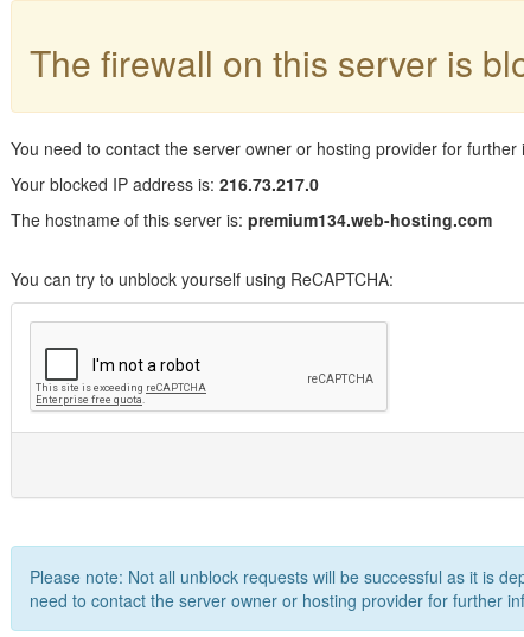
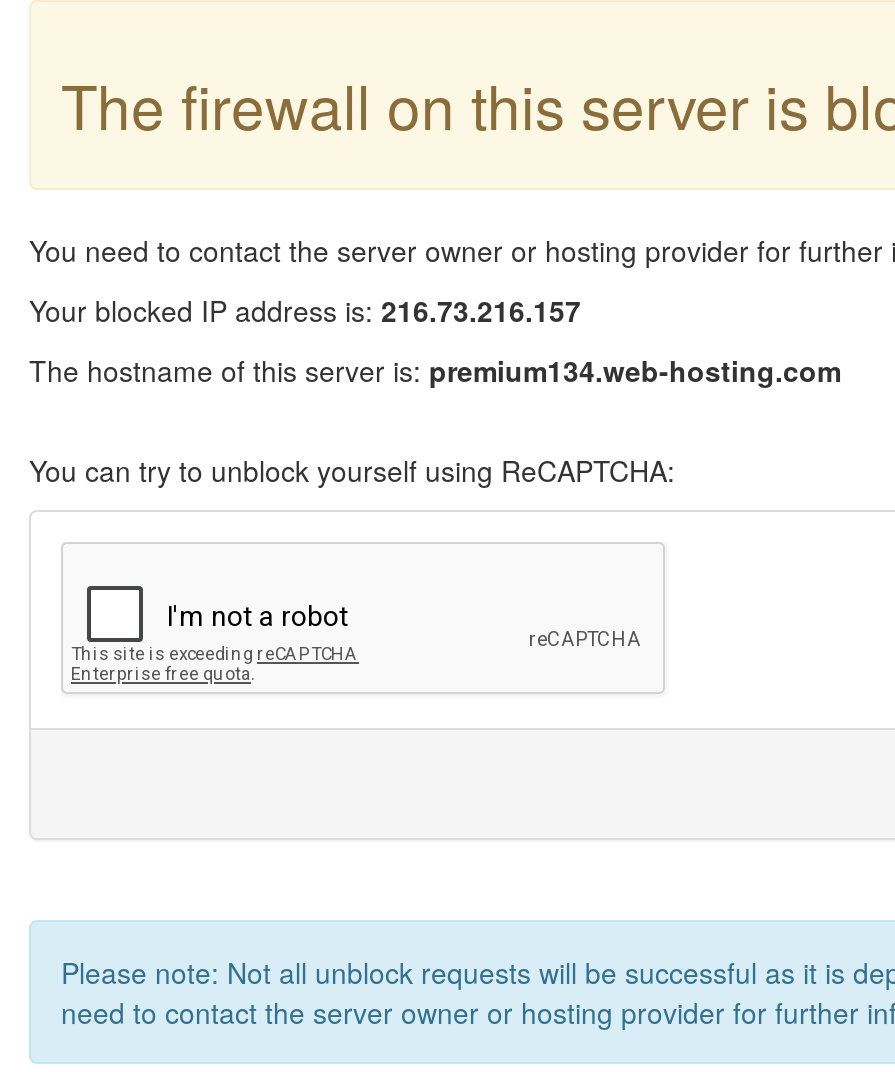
[11,172,319,196] Your blocked IP address is: 216.73.217.0 -> [29,290,581,330] Your blocked IP address is: 216.73.216.157

